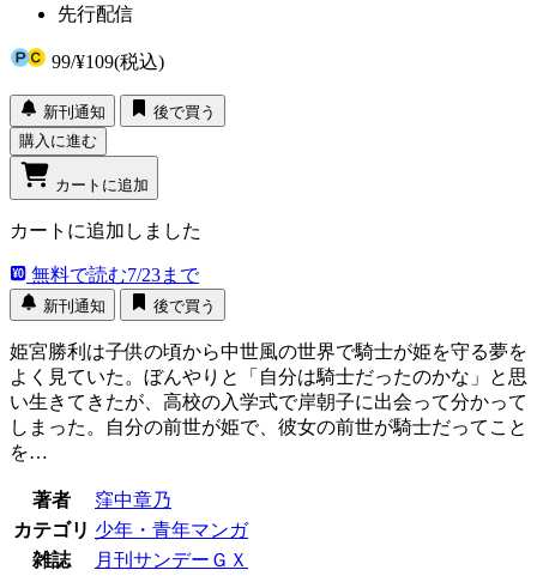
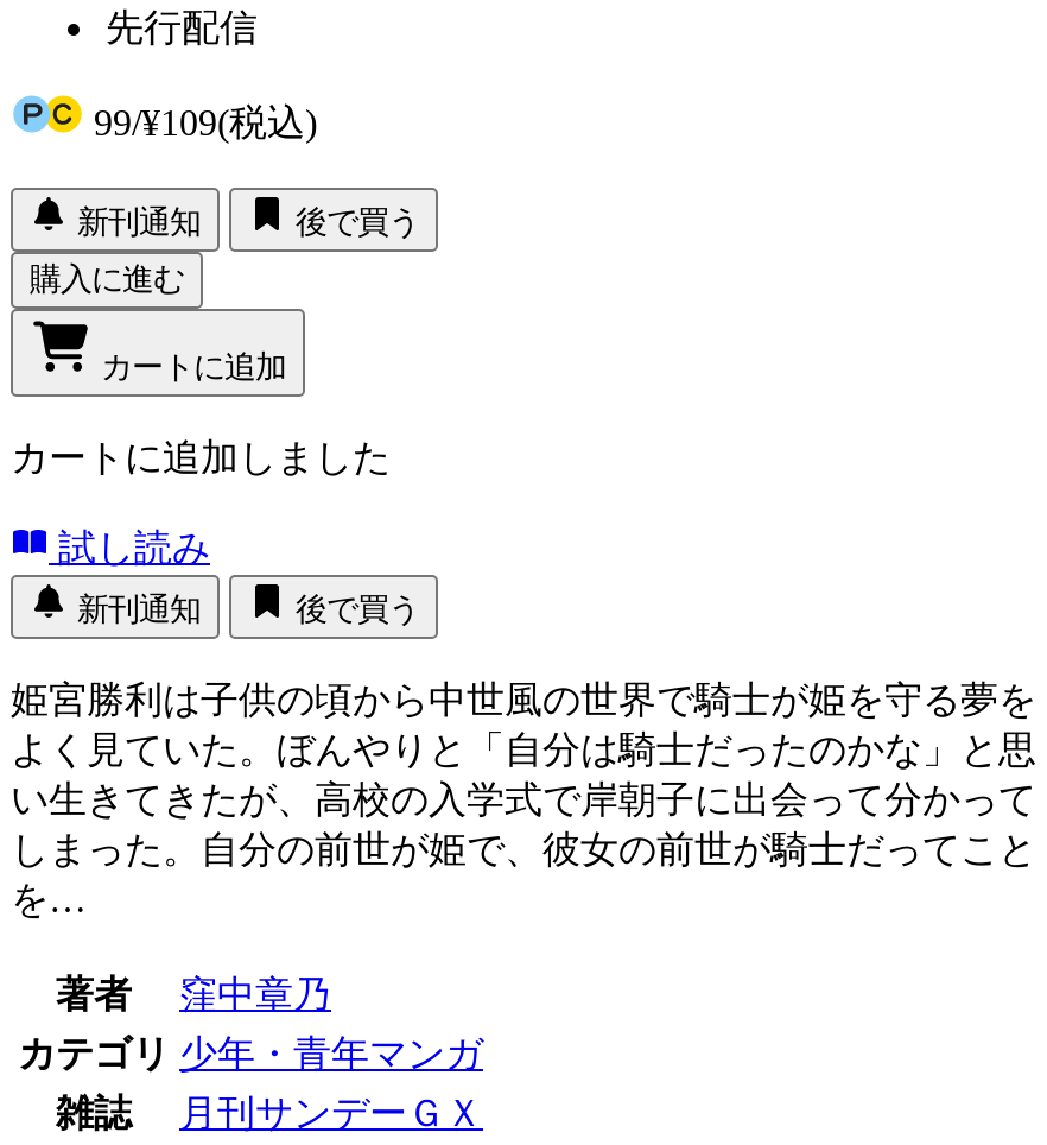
[26,264,199,285] 無料で読む7/23まで -> [49,527,210,567] 試し読み

